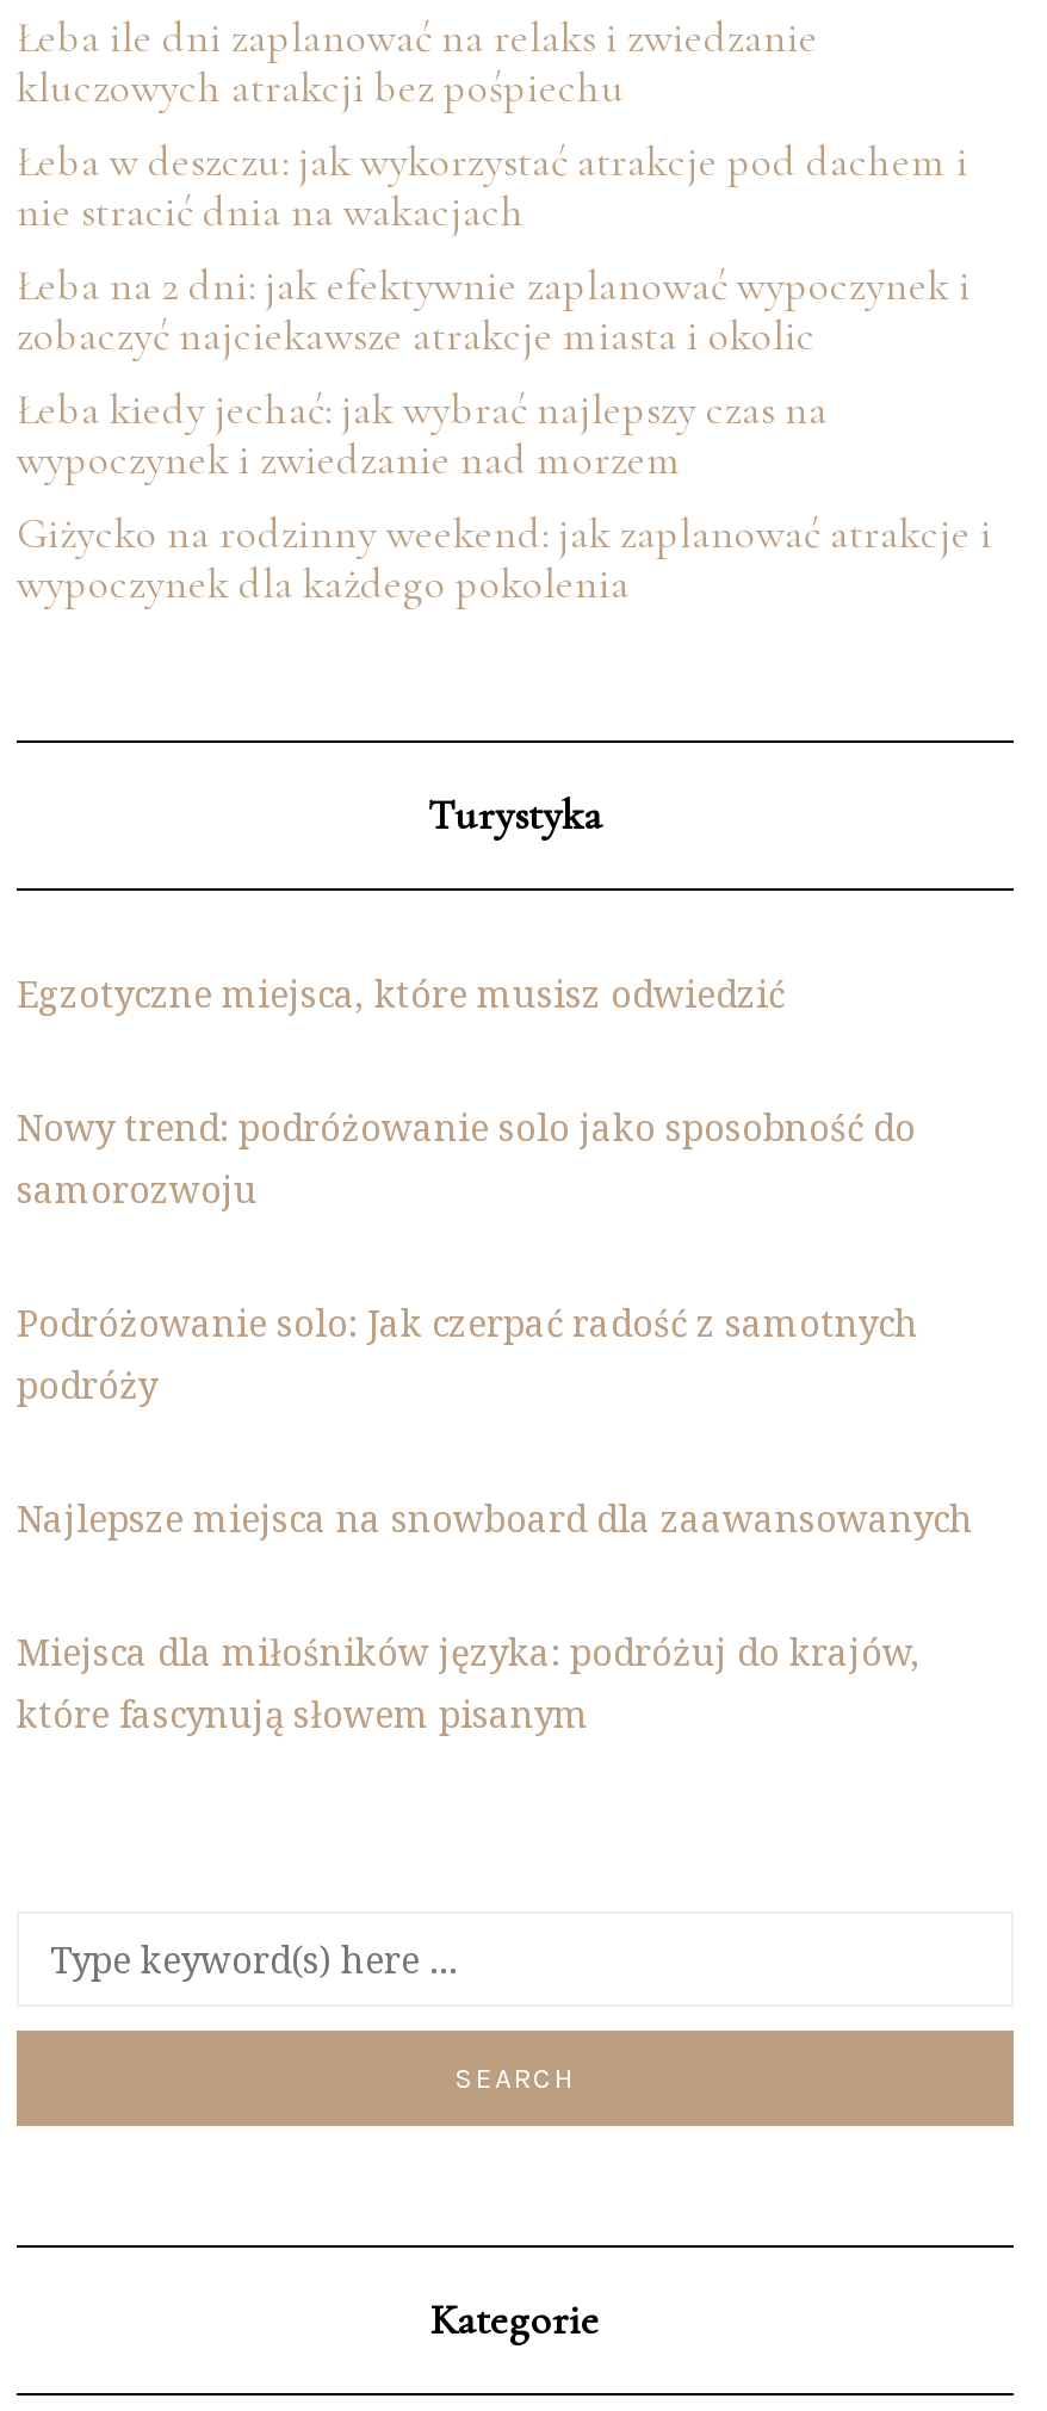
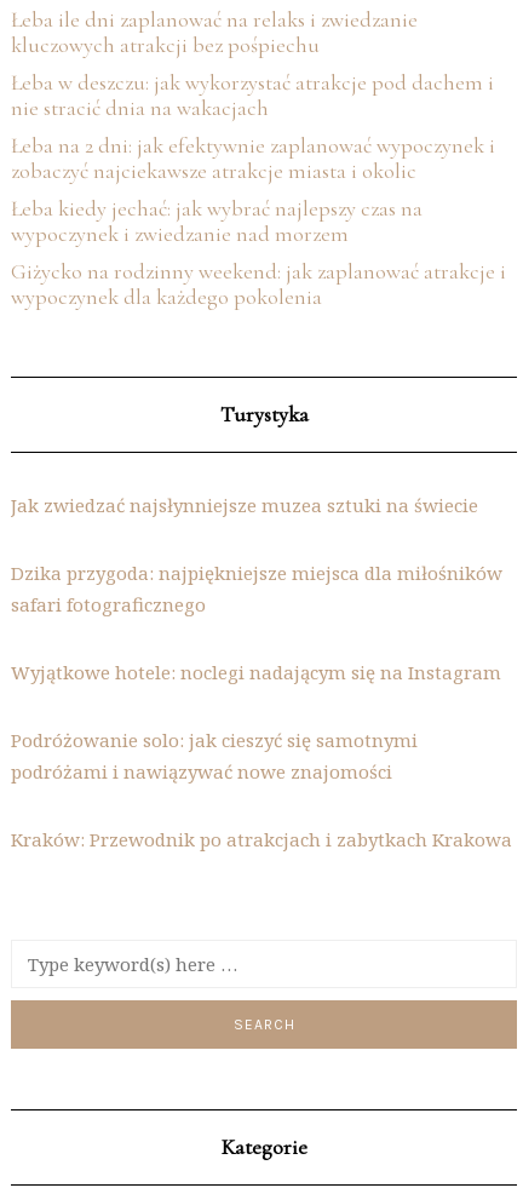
[17,971,785,1019] Egzotyczne miejsca, które musisz odwiedzić -> [11,493,478,517] Jak zwiedzać najsłynniejsze muzea sztuki na świecie
[17,1104,916,1214] Nowy trend: podróżowanie solo jako sposobność do | samorozwoju -> [11,561,502,617] Dzika przygoda: najpiękniejsze miejsca dla miłośników | safari fotograficznego
[17,1300,918,1410] Podróżowanie solo: Jak czerpać radość z samotnych | podróży -> [11,660,501,684] Wyjątkowe hotele: noclegi nadającym się na Instagram
[17,1495,973,1543] Najlepsze miejsca na snowboard dla zaawansowanych -> [11,728,418,784] Podróżowanie solo: jak cieszyć się samotnymi | podróżami i nawiązywać nowe znajomości
[17,1629,921,1739] Miejsca dla miłośników języka: podróżuj do krajów, | które fascynują słowem pisanym -> [11,827,512,851] Kraków: Przewodnik po atrakcjach i zabytkach Krakowa

